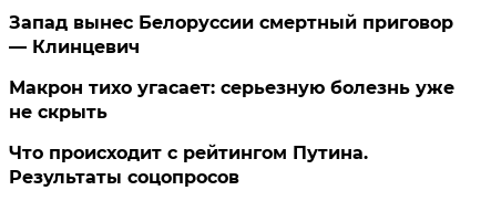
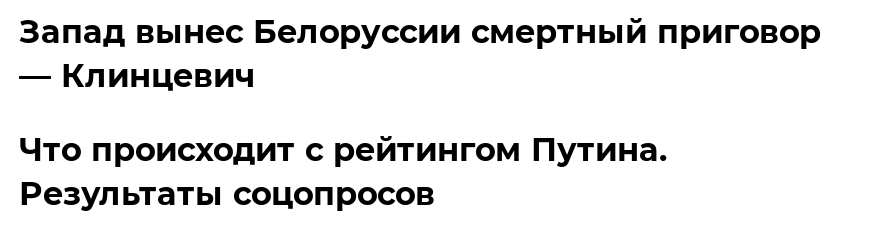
[9,77,455,122] Макрон тихо угасает: серьезную болезнь уже | не скрыть -> none

